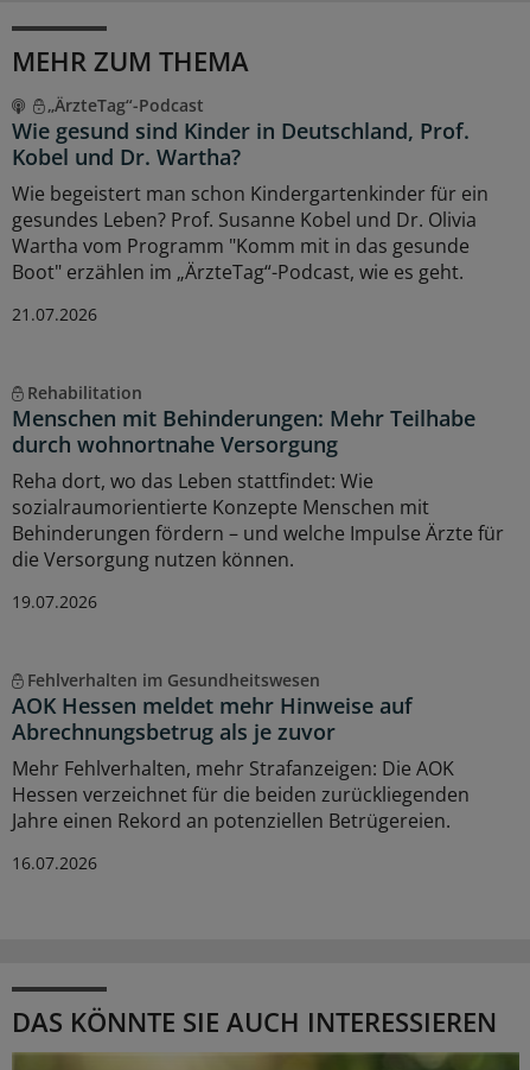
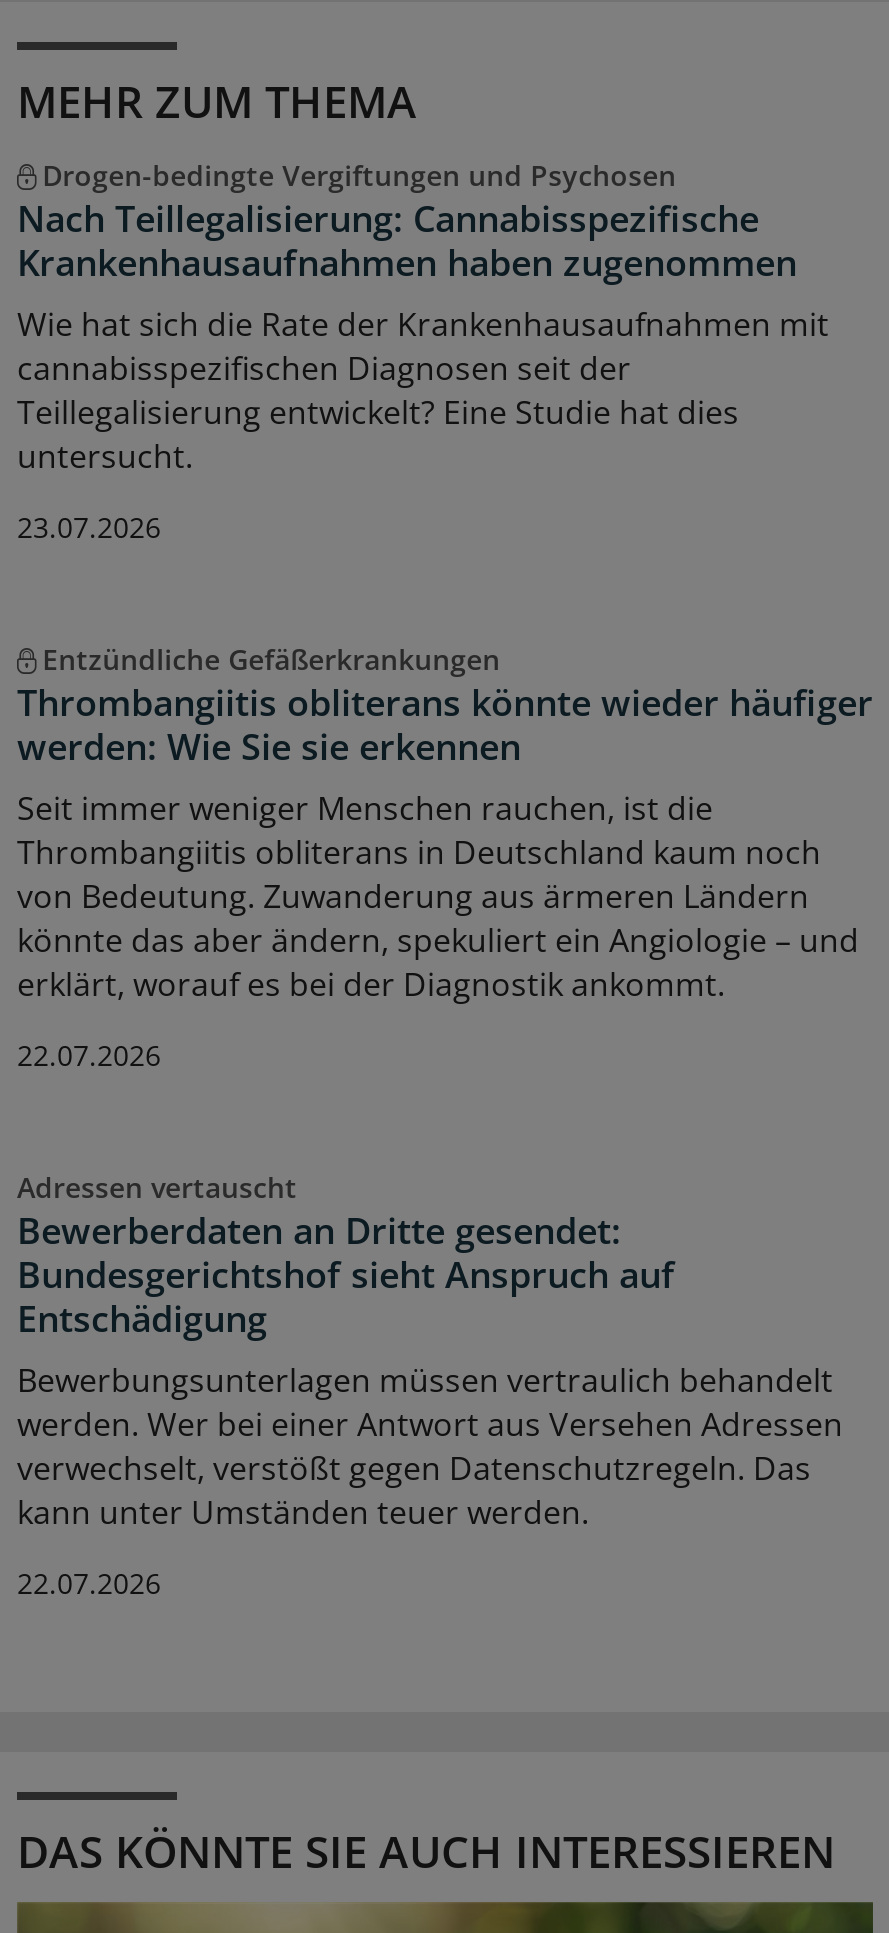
[12,94,489,285] „ÄrzteTag“-Podcast | Wie gesund sind Kinder in Deutschland, Prof. | Kobel und Dr. Wartha? | Wie begeistert man schon Kindergartenkinder für ein | gesundes Leben? Prof. Susanne Kobel und Dr. Olivia | Wartha vom Programm "Komm mit in das gesunde | Boot" erzählen im „ÄrzteTag“-Podcast, wie es geht. -> [17,157,829,479] Drogen-bedingte Vergiftungen und Psychosen | Nach Teillegalisierung: Cannabisspezifische | Krankenhausaufnahmen haben zugenommen | Wie hat sich die Rate der Krankenhausaufnahmen mit | cannabisspezifischen Diagnosen seit der | Teillegalisierung entwickelt? Eine Studie hat dies | untersucht.
[12,303,97,325] 21.07.2026 -> [17,509,161,547] 23.07.2026
[12,381,504,572] Rehabilitation | Menschen mit Behinderungen: Mehr Teilhabe | durch wohnortnahe Versorgung | Reha dort, wo das Leben stattfindet: Wie | sozialraumorientierte Konzepte Menschen mit | Behinderungen fördern – und welche Impulse Ärzte für | die Versorgung nutzen können. -> [17,641,873,1007] Entzündliche Gefäßerkrankungen | Thrombangiitis obliterans könnte wieder häufiger | werden: Wie Sie sie erkennen | Seit immer weniger Menschen rauchen, ist die | Thrombangiitis obliterans in Deutschland kaum noch | von Bedeutung. Zuwanderung aus ärmeren Ländern | könnte das aber ändern, spekuliert ein Angiologie – und | erklärt, worauf es bei der Diagnostik ankommt.
[12,590,97,613] 19.07.2026 -> [17,1037,161,1075] 22.07.2026
[12,669,470,834] Fehlverhalten im Gesundheitswesen | AOK Hessen meldet mehr Hinweise auf | Abrechnungsbetrug als je zuvor | Mehr Fehlverhalten, mehr Strafanzeigen: Die AOK | Hessen verzeichnet für die beiden zurückliegenden | Jahre einen Rekord an potenziellen Betrügereien. -> [17,1169,843,1535] Adressen vertauscht | Bewerberdaten an Dritte gesendet: | Bundesgerichtshof sieht Anspruch auf | Entschädigung | Bewerbungsunterlagen müssen vertraulich behandelt | werden. Wer bei einer Antwort aus Versehen Adressen | verwechselt, verstößt gegen Datenschutzregeln. Das | kann unter Umständen teuer werden.
[12,851,97,874] 16.07.2026 -> [17,1565,161,1603] 22.07.2026

